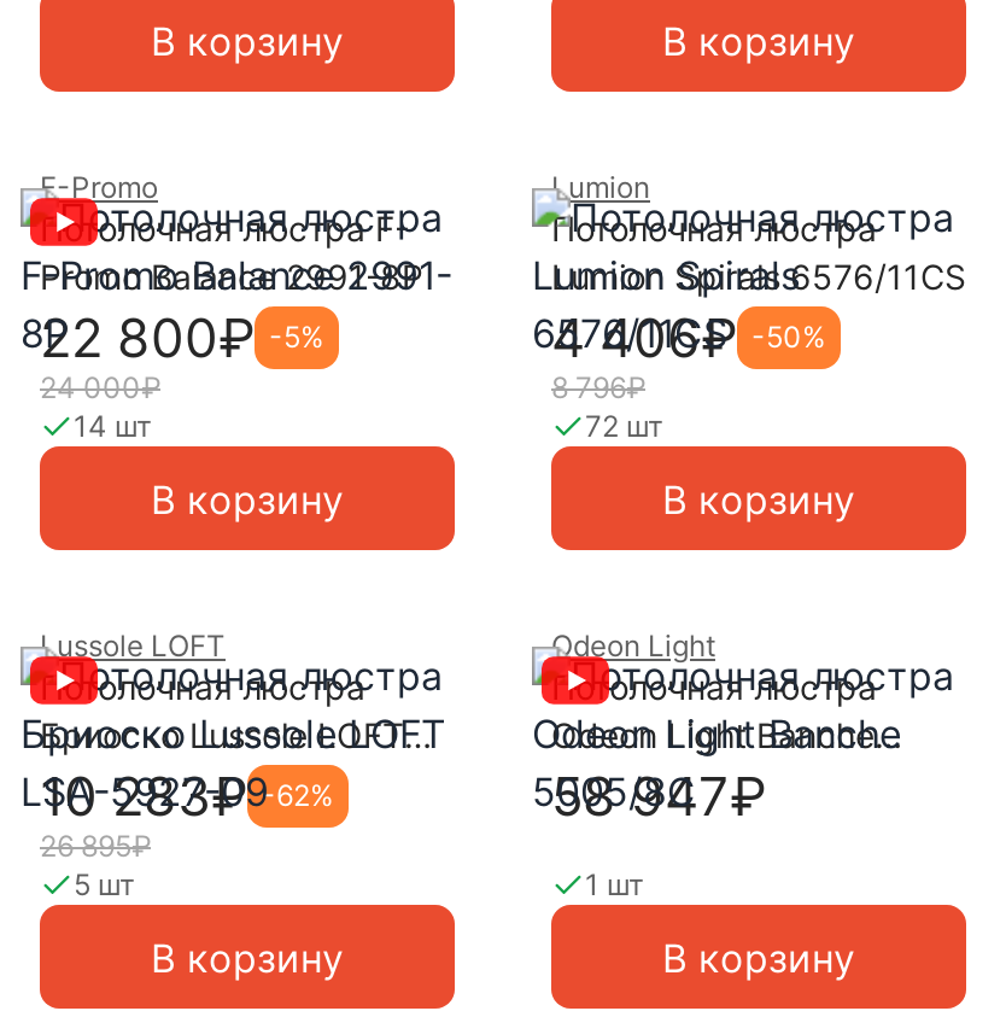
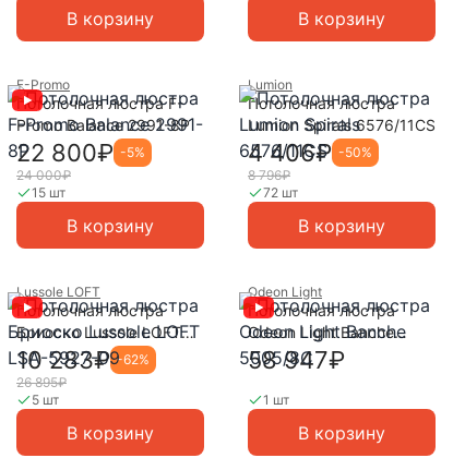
[74,408,151,444] 14 шт -> [32,184,65,201] 15 шт

